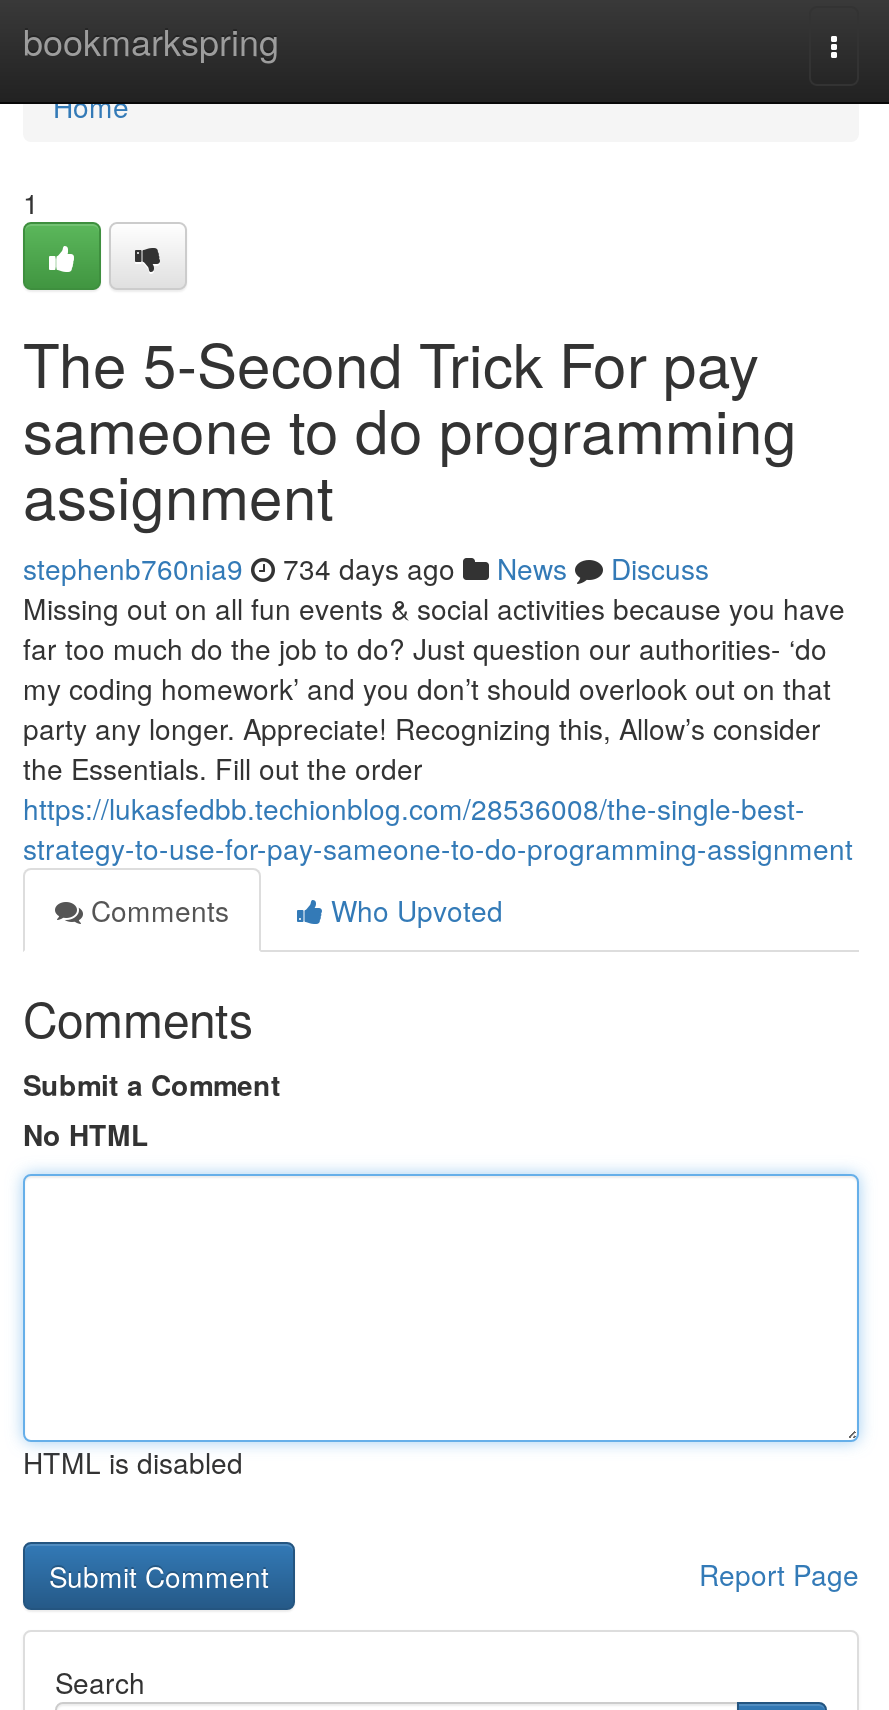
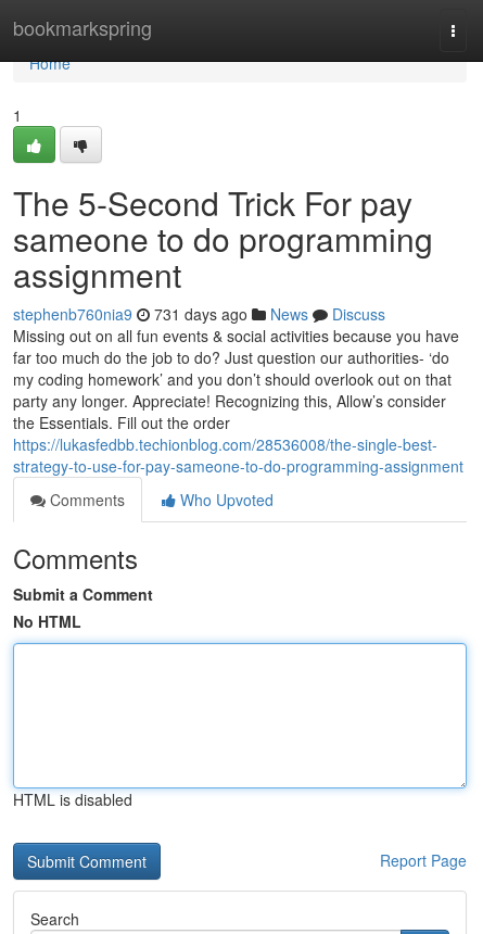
[23,548,709,588] stephenb760nia9 734 days ago News Discuss -> [13,303,385,325] stephenb760nia9 731 days ago News Discuss

